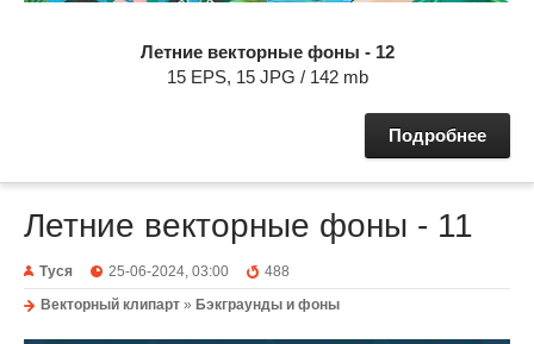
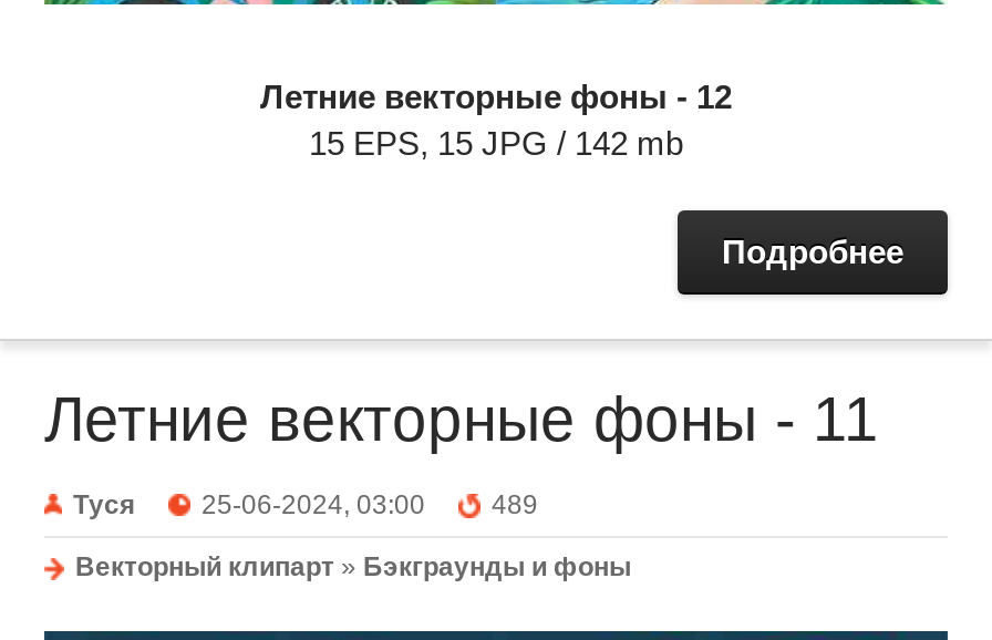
[265,263,290,280] 488 -> [492,490,538,521] 489

